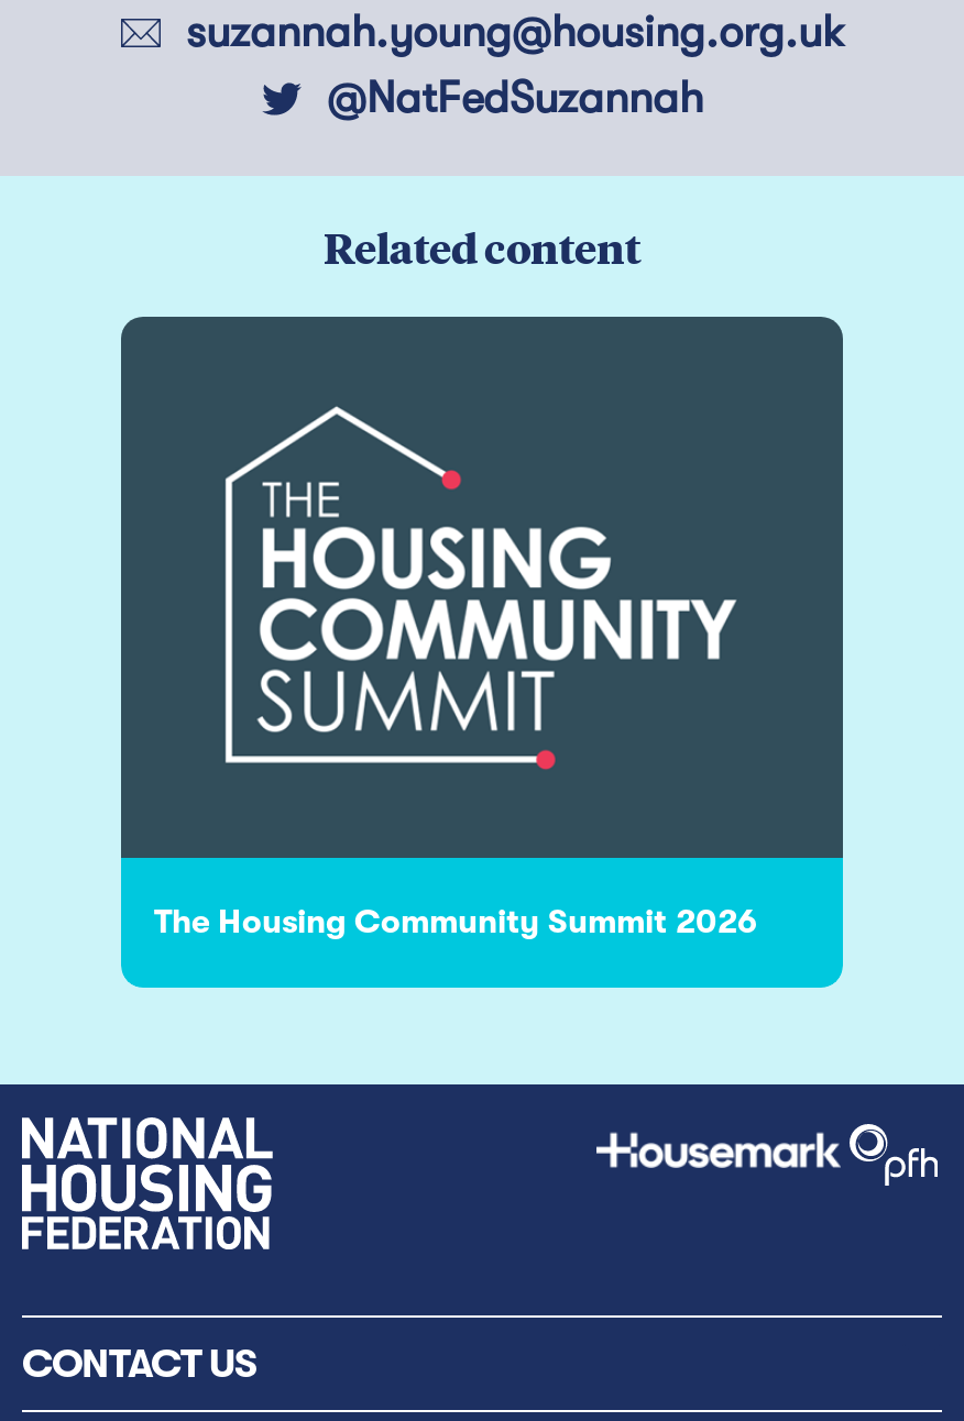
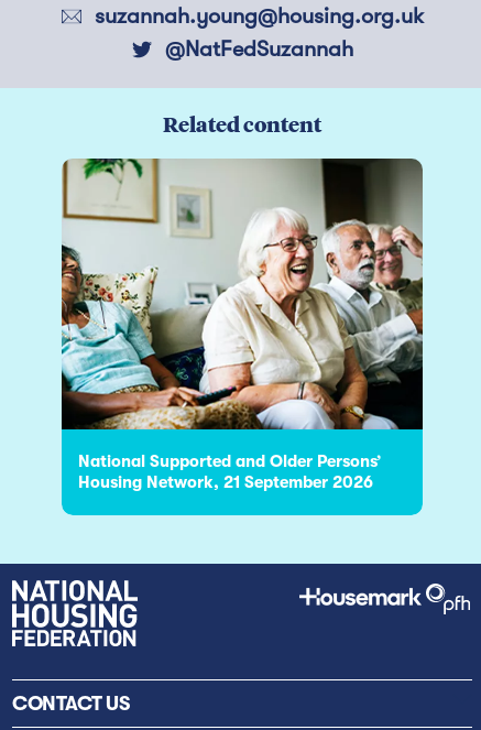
[119,315,845,942] [image] | The Housing Community Summit 2026 -> [61,157,424,492] [image] | National Supported and Older Persons’ | Housing Network, 21 September 2026

